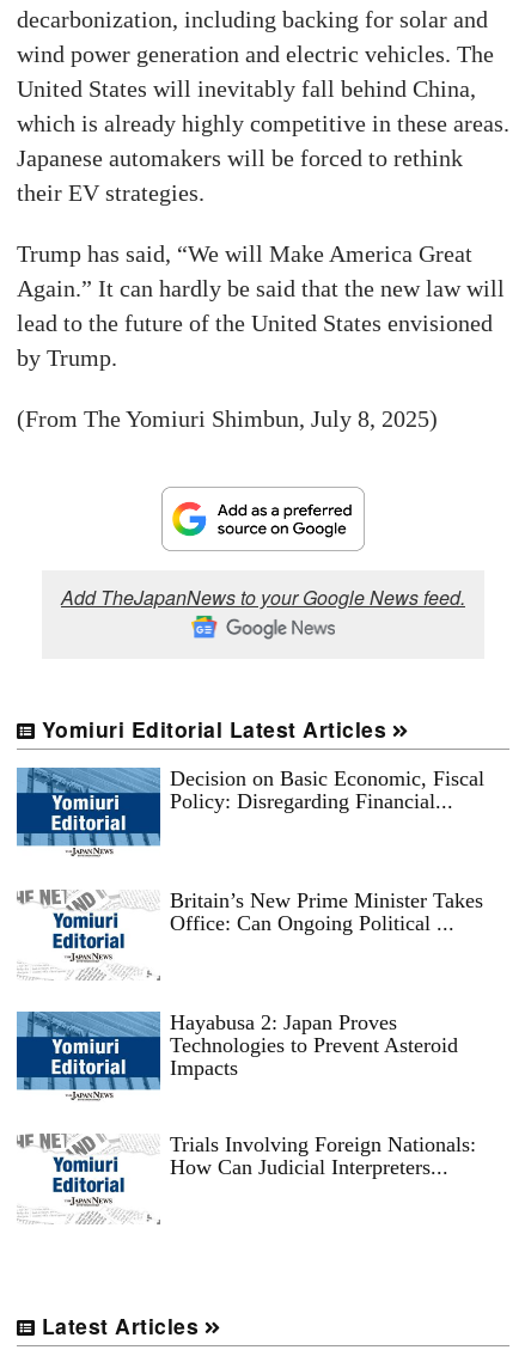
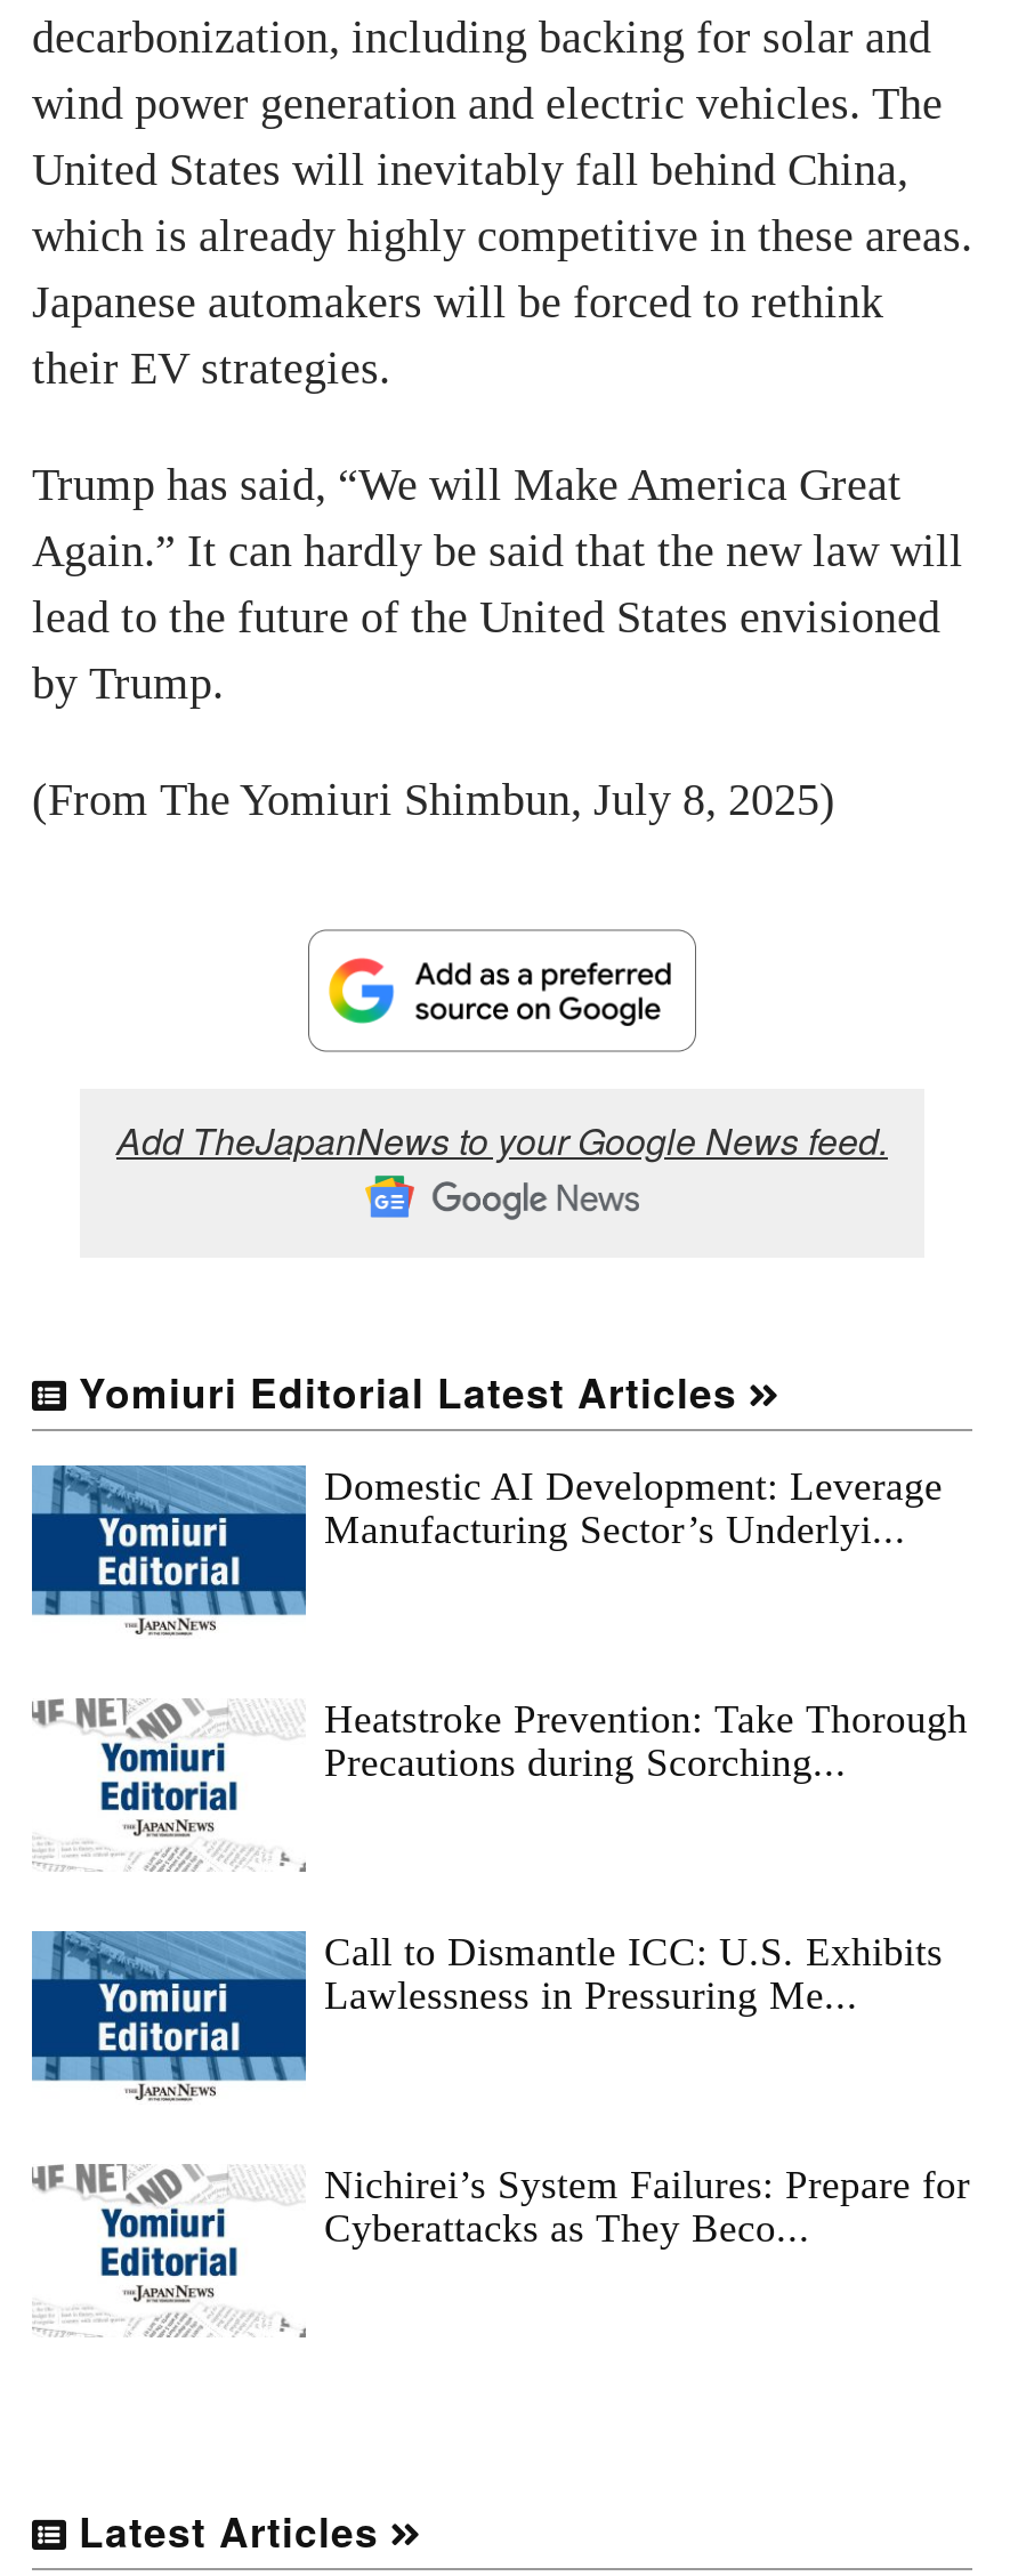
[170,766,484,813] Decision on Basic Economic, Fiscal | Policy: Disregarding Financial... -> [324,1462,943,1551] Domestic AI Development: Leverage | Manufacturing Sector’s Underlyi...
[170,888,483,934] Britain’s New Prime Minister Takes | Office: Can Ongoing Political ... -> [324,1695,968,1784] Heatstroke Prevention: Take Thorough | Precautions during Scorching...
[170,1010,458,1079] Hayabusa 2: Japan Proves | Technologies to Prevent Asteroid | Impacts -> [324,1928,943,2017] Call to Dismantle ICC: U.S. Exhibits | Lawlessness in Pressuring Me...
[170,1132,476,1178] Trials Involving Foreign Nationals: | How Can Judicial Interpreters... -> [324,2161,970,2250] Nichirei’s System Failures: Prepare for | Cyberattacks as They Beco...

